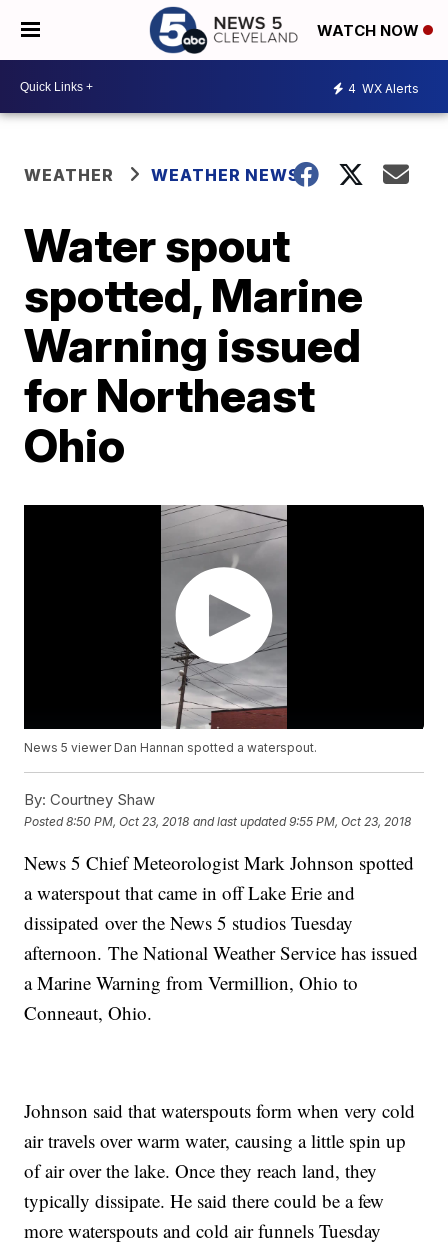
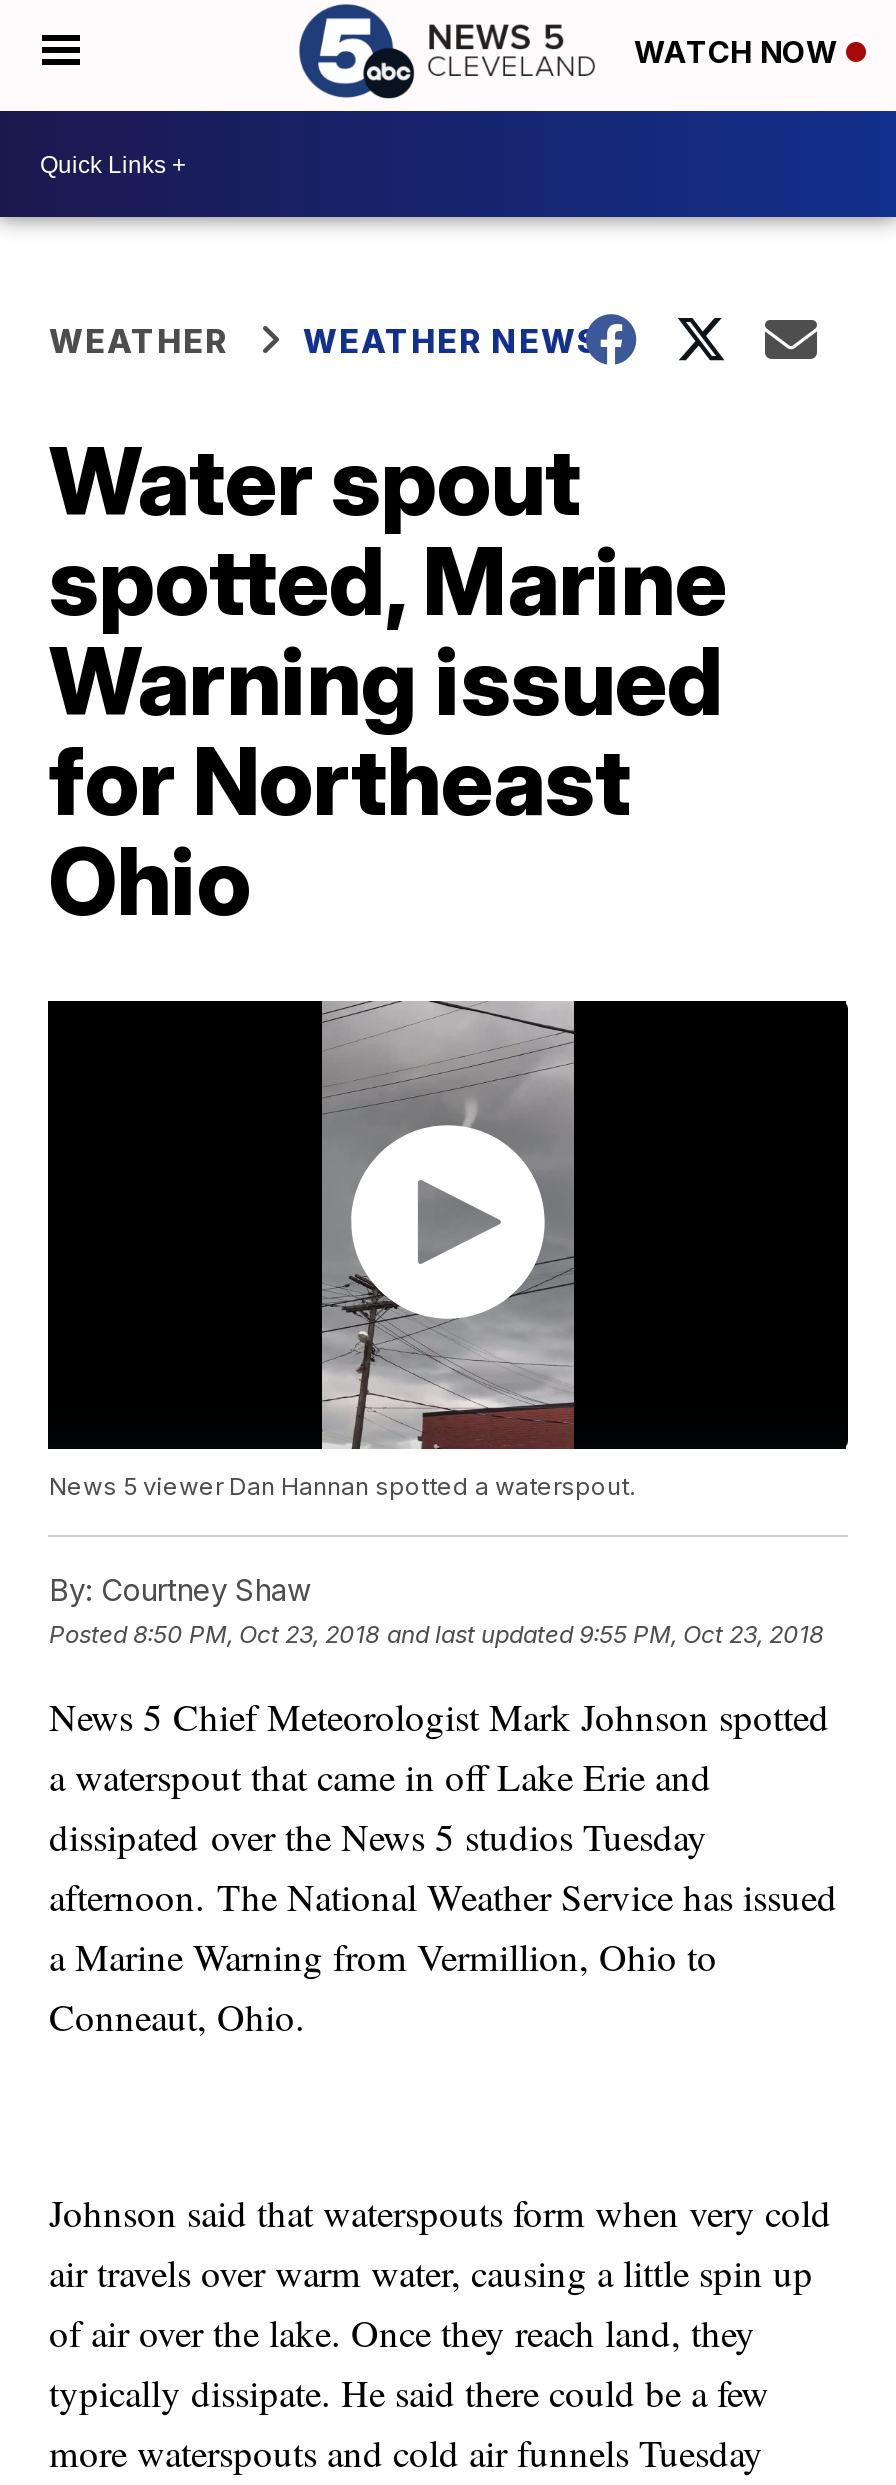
[348,80,419,95] 4 WX Alerts -> none

